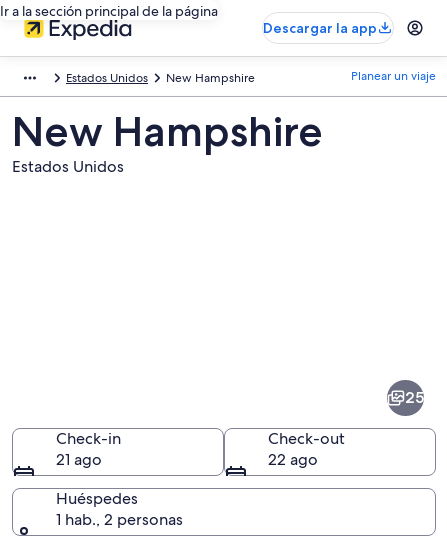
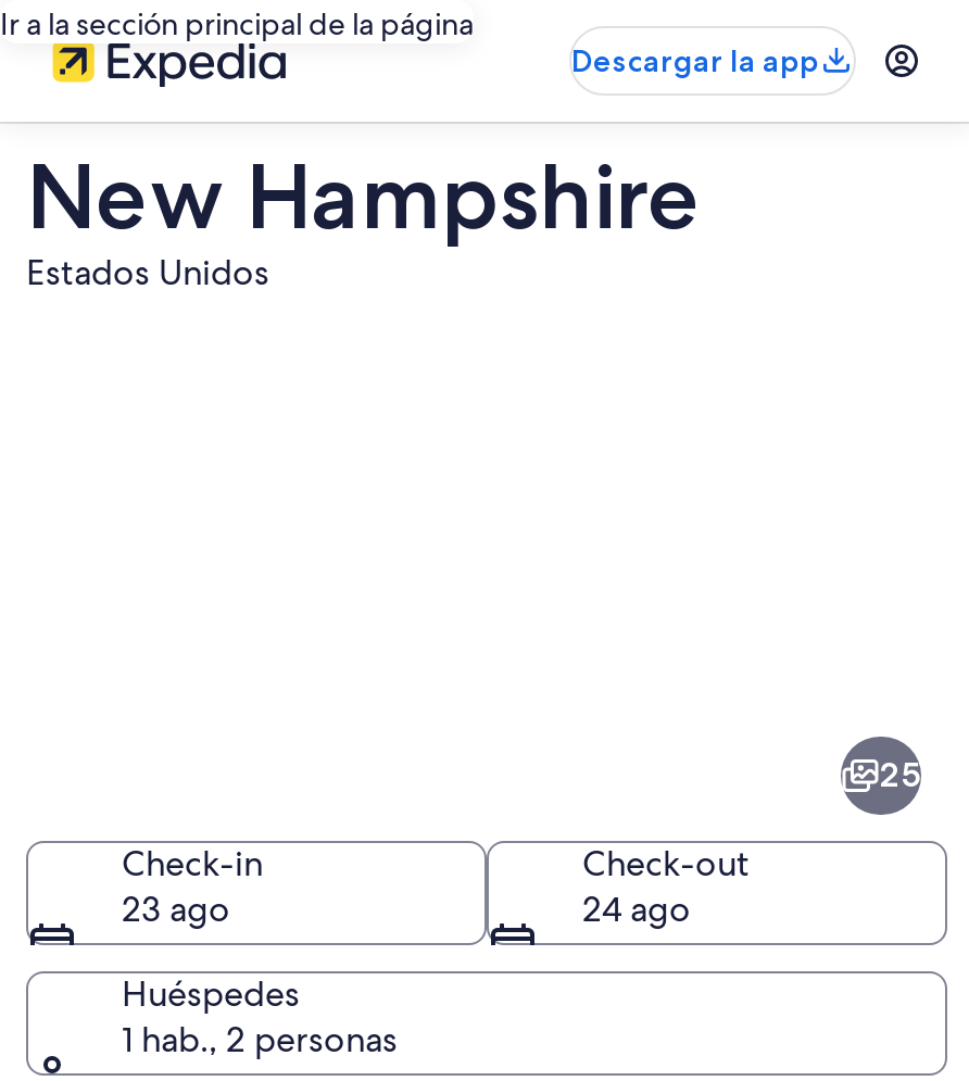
[66,68,436,86] Estados Unidos | New Hampshire | Planear un viaje -> none
[56,448,102,469] 21 ago -> [122,885,230,931] 23 ago
[268,448,318,469] 22 ago -> [582,885,691,931] 24 ago

